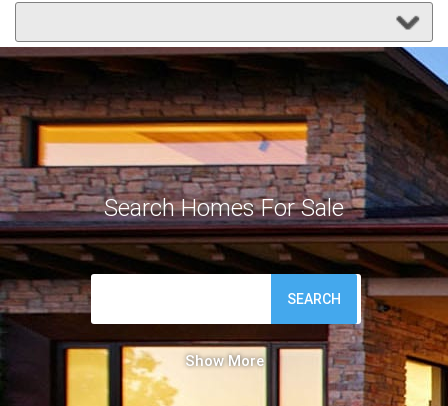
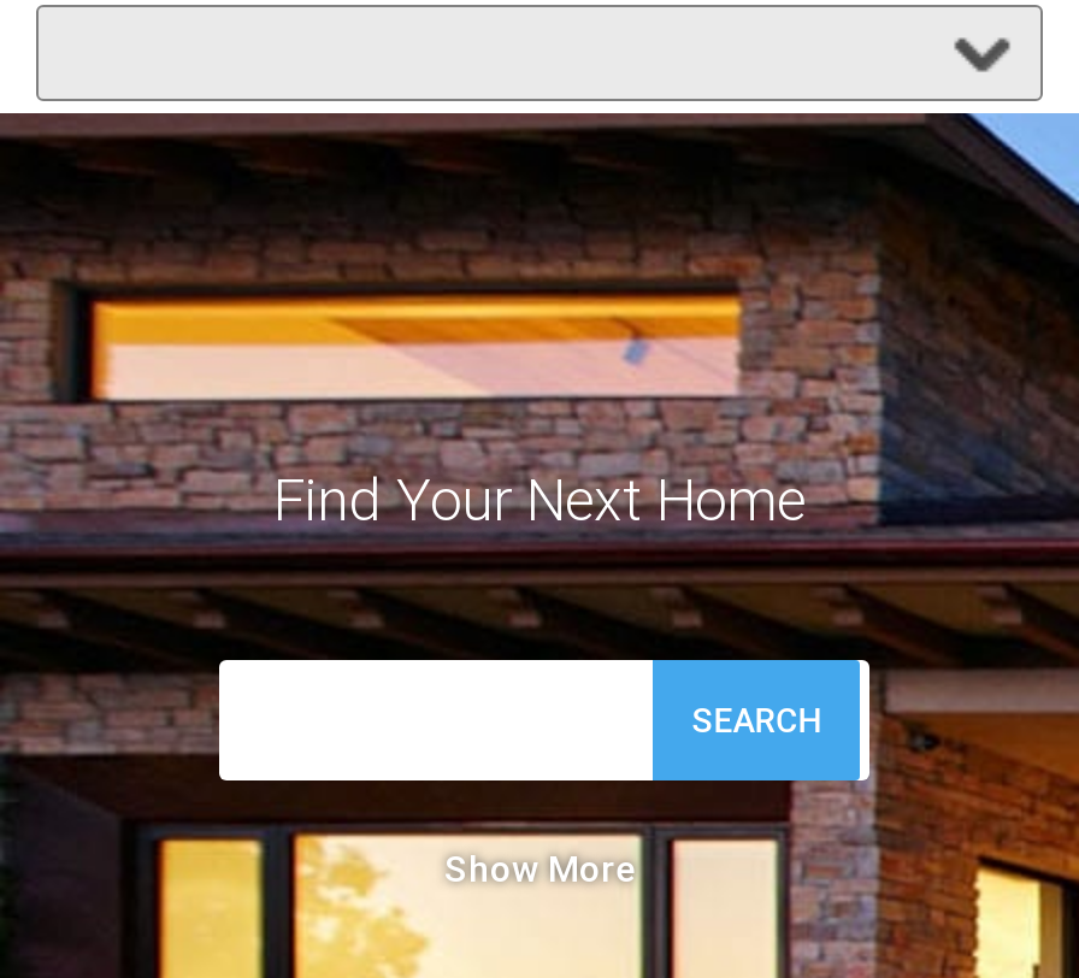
[104,194,344,222] Search Homes For Sale -> [273,467,806,535] Find Your Next Home

